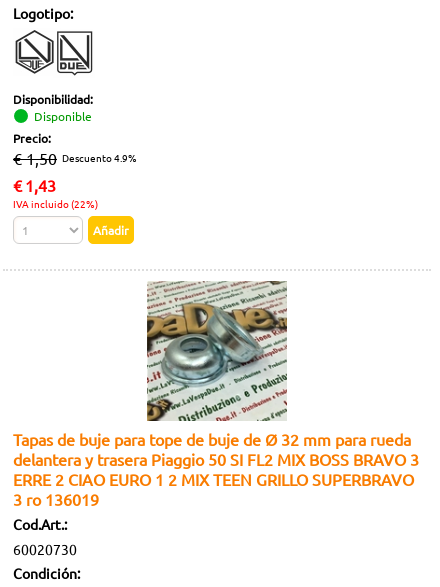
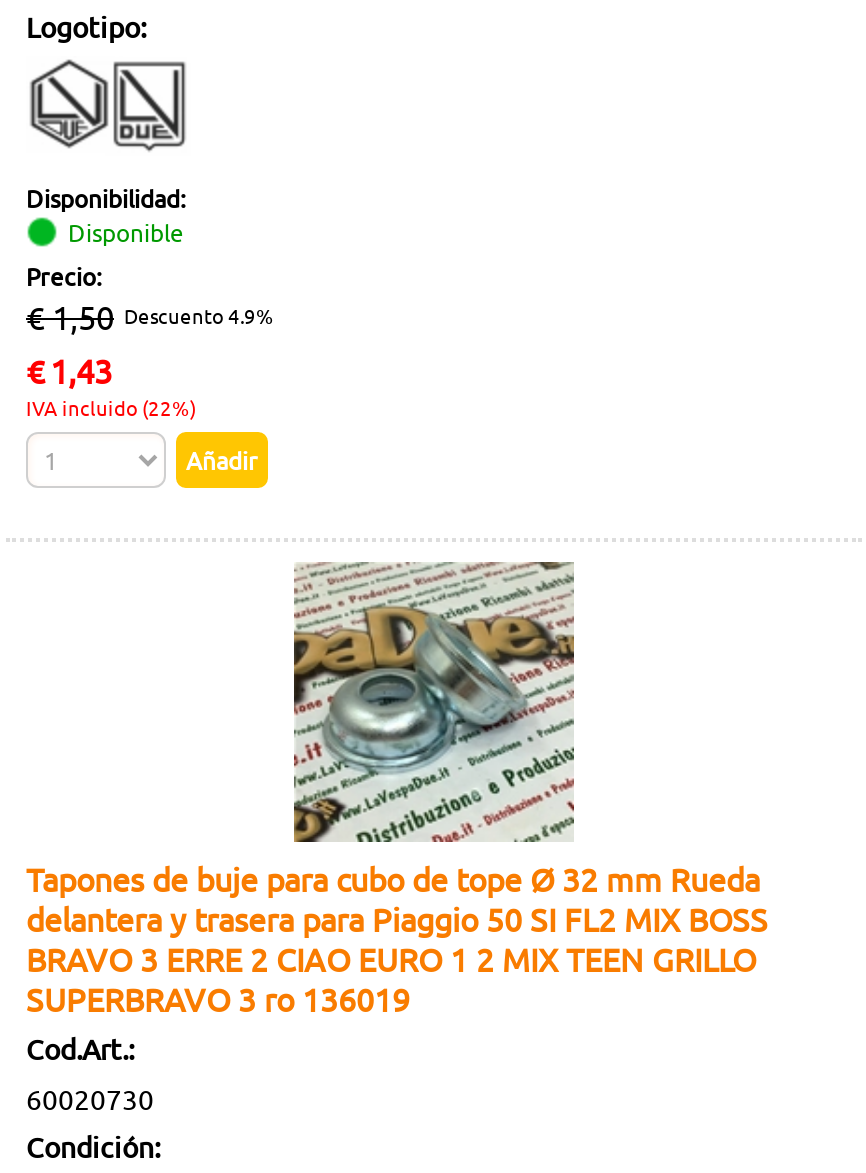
[13,429,419,509] Tapas de buje para tope de buje de Ø 32 mm para rueda | delantera y trasera Piaggio 50 SI FL2 MIX BOSS BRAVO 3 | ERRE 2 CIAO EURO 1 2 MIX TEEN GRILLO SUPERBRAVO | 3 ro 136019 -> [26,858,768,1018] Tapones de buje para cubo de tope Ø 32 mm Rueda | delantera y trasera para Piaggio 50 SI FL2 MIX BOSS | BRAVO 3 ERRE 2 CIAO EURO 1 2 MIX TEEN GRILLO | SUPERBRAVO 3 ro 136019

